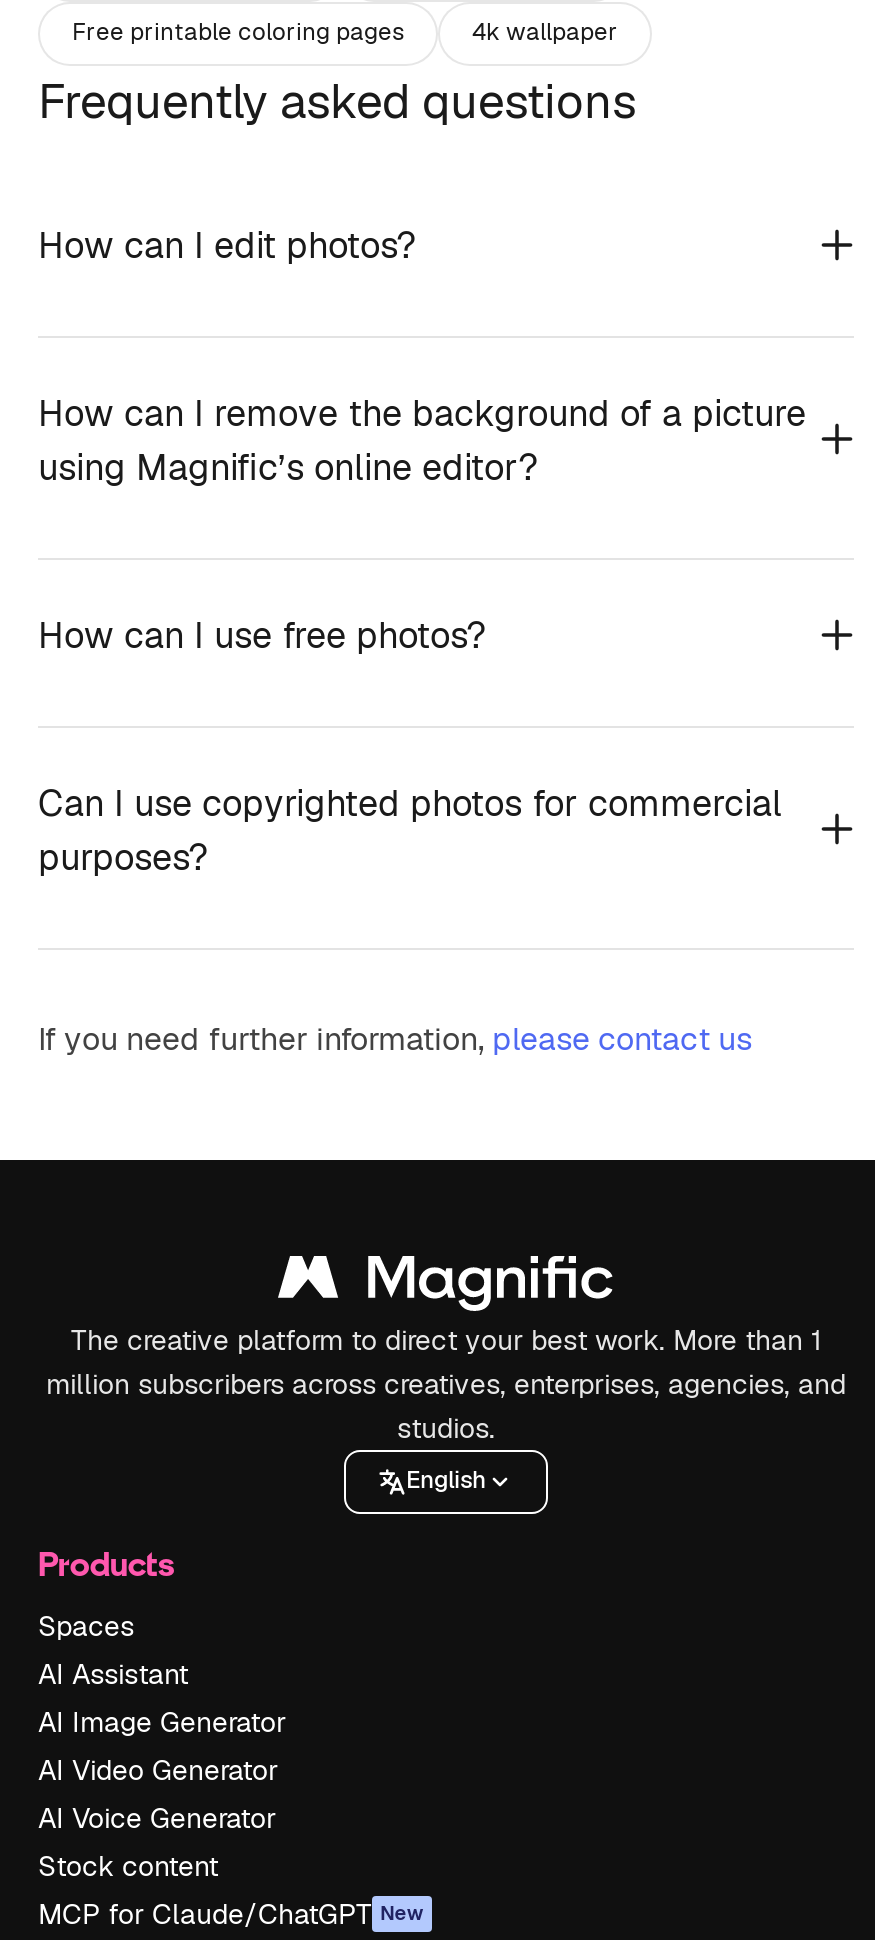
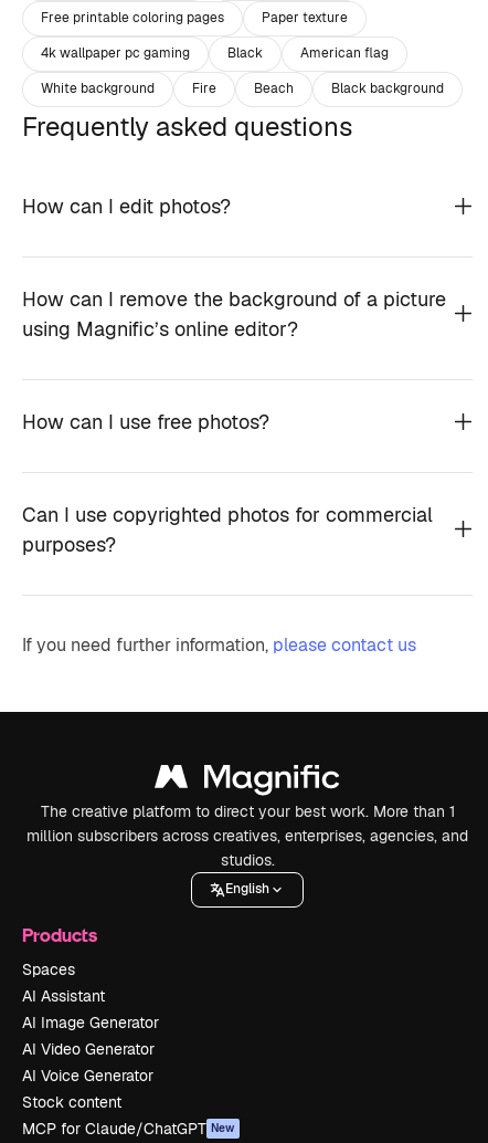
[472,17,618,49] 4k wallpaper -> [41,9,444,98] Paper texture | 4k wallpaper pc gaming | Black | American flag | White background | Fire | Beach | Black background

